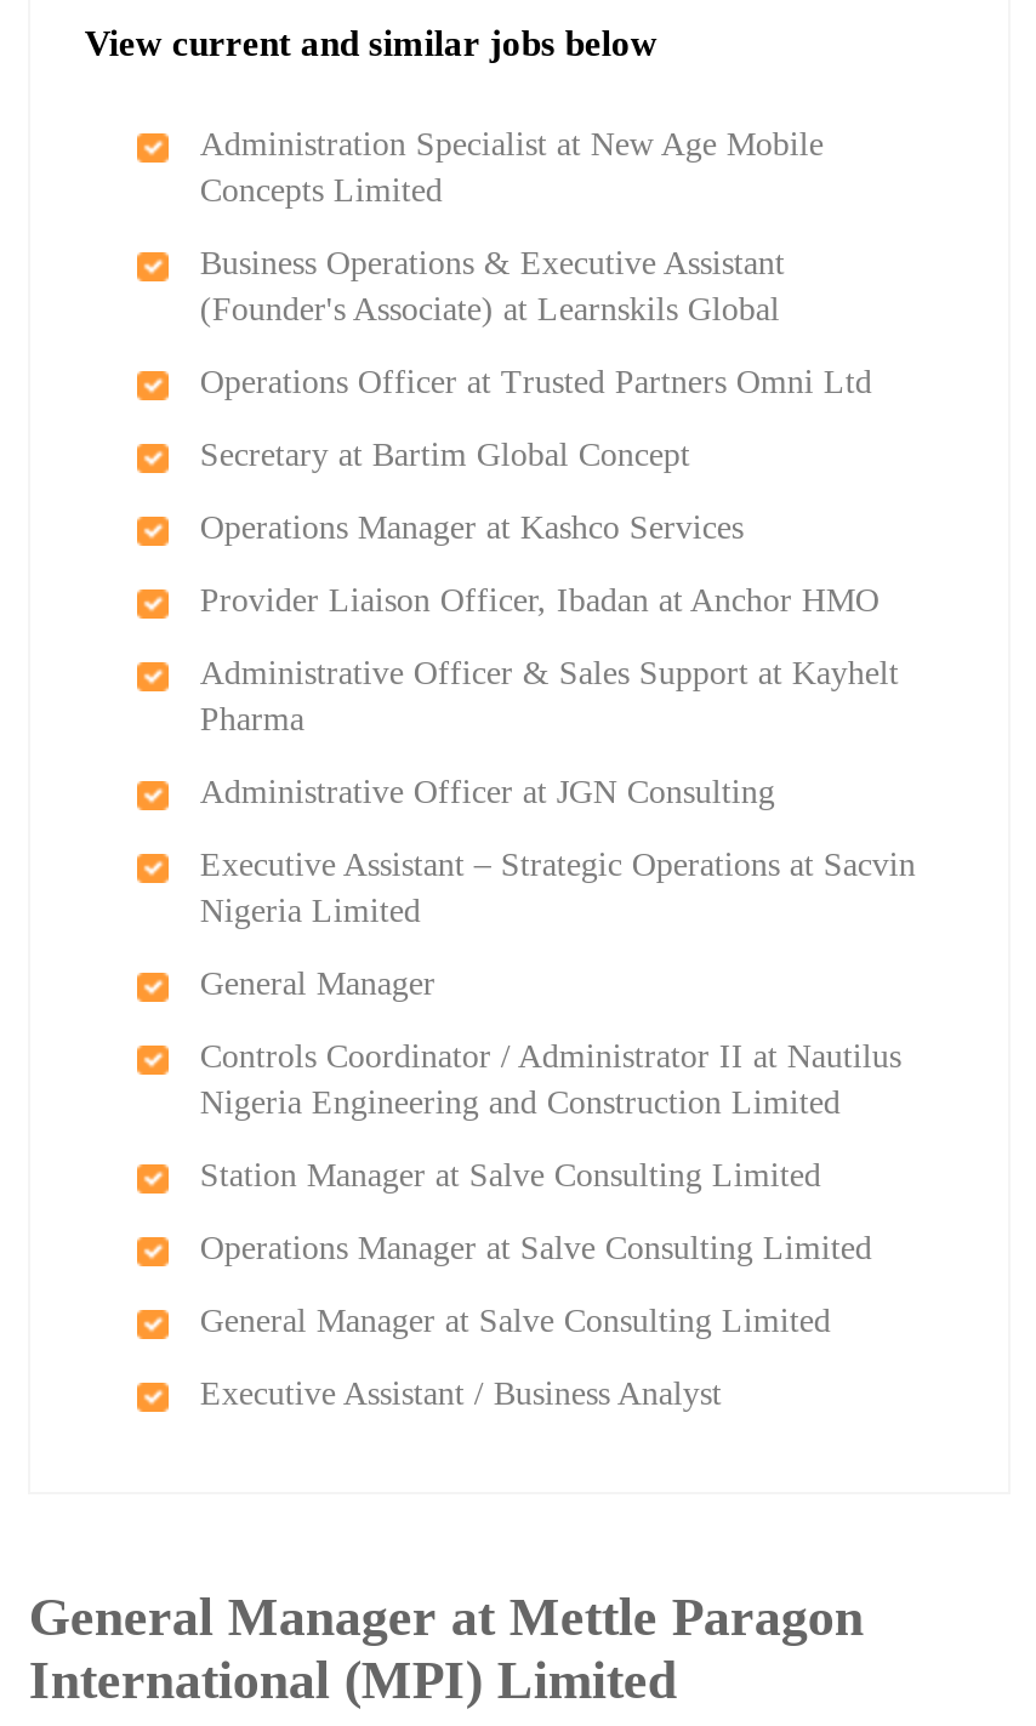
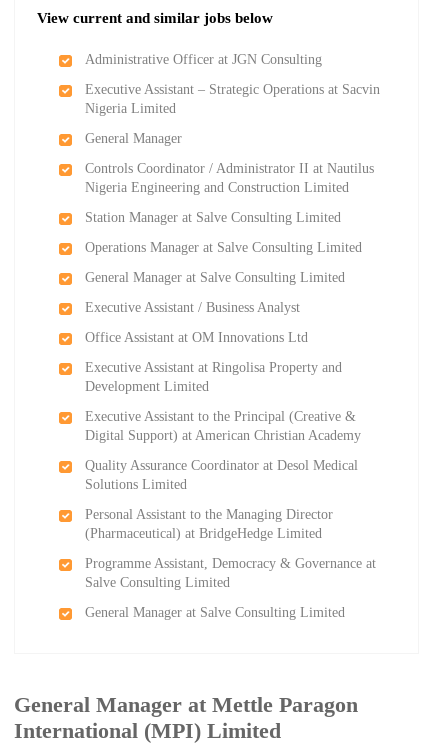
[200,126,899,737] Administration Specialist at New Age Mobile | Concepts Limited | Business Operations & Executive Assistant | (Founder's Associate) at Learnskils Global | Operations Officer at Trusted Partners Omni Ltd | Secretary at Bartim Global Concept | Operations Manager at Kashco Services | Provider Liaison Officer, Ibadan at Anchor HMO | Administrative Officer & Sales Support at Kayhelt | Pharma -> none
moved [200,774,916,1412] -> [85,52,380,315]: Administrative Officer at JGN Consulting | Executive Assistant – Strategic Operations at Sacvin | Nigeria Limited | ... | General Manager at Salve Consulting Limited | Executive Assistant / Business Analyst
none -> [85,330,376,620] Office Assistant at OM Innovations Ltd | Executive Assistant at Ringolisa Property and | Development Limited | Executive Assistant to the Principal (Creative & | Digital Support) at American Christian Academy | Quality Assurance Coordinator at Desol Medical | Solutions Limited | Personal Assistant to the Managing Director | (Pharmaceutical) at BridgeHedge Limited | Programme Assistant, Democracy & Governance at | Salve Consulting Limited | General Manager at Salve Consulting Limited

